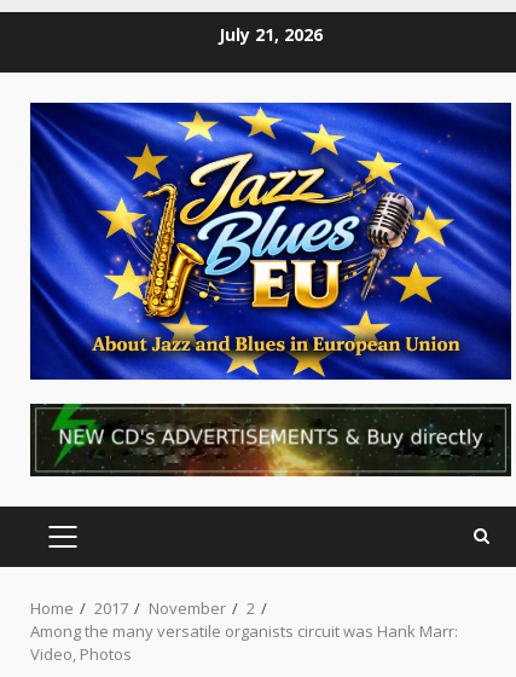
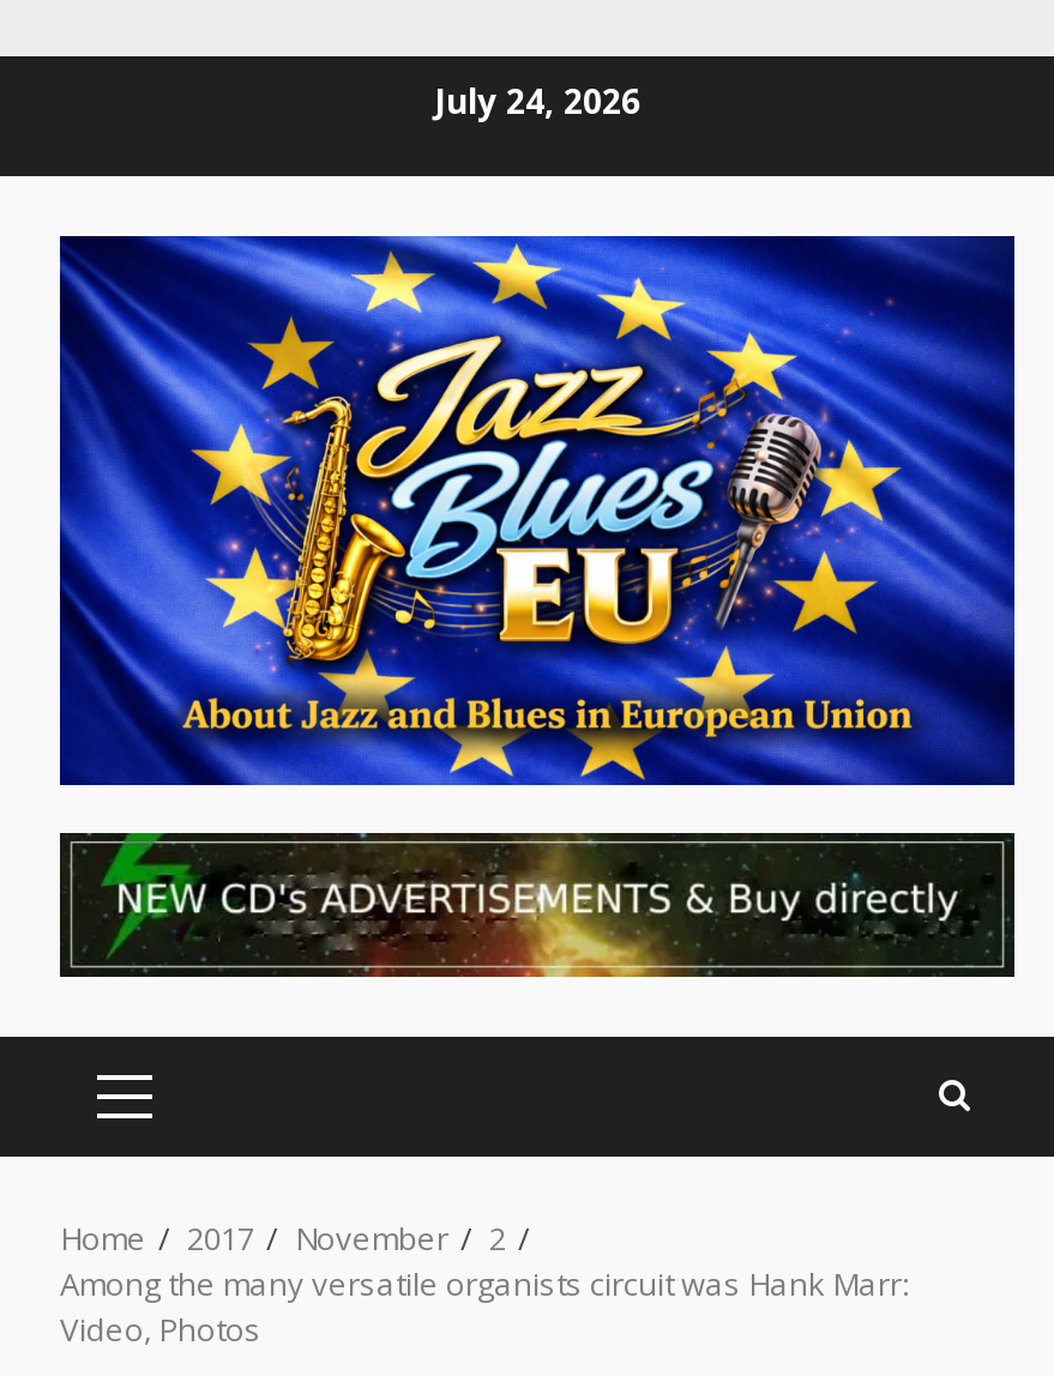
[219,22,323,45] July 21, 2026 -> [434,77,640,122] July 24, 2026

